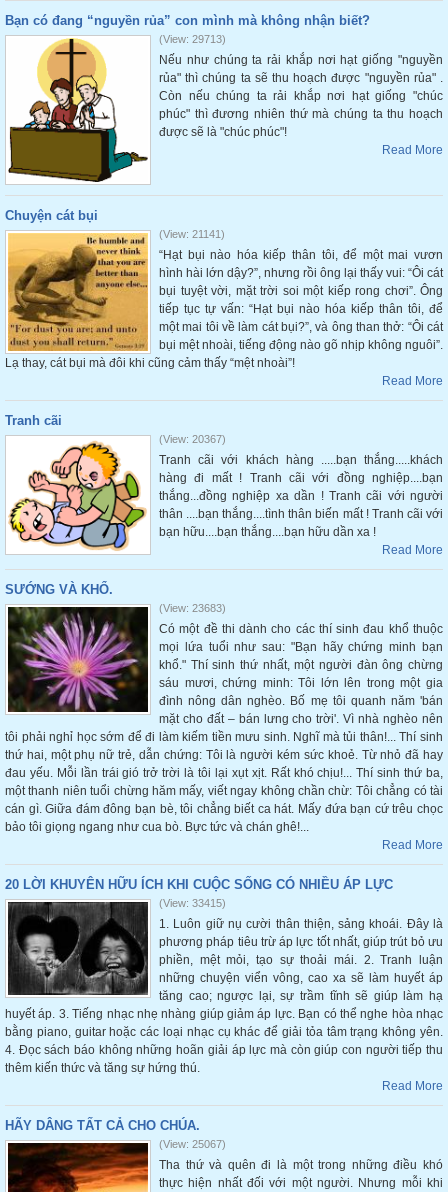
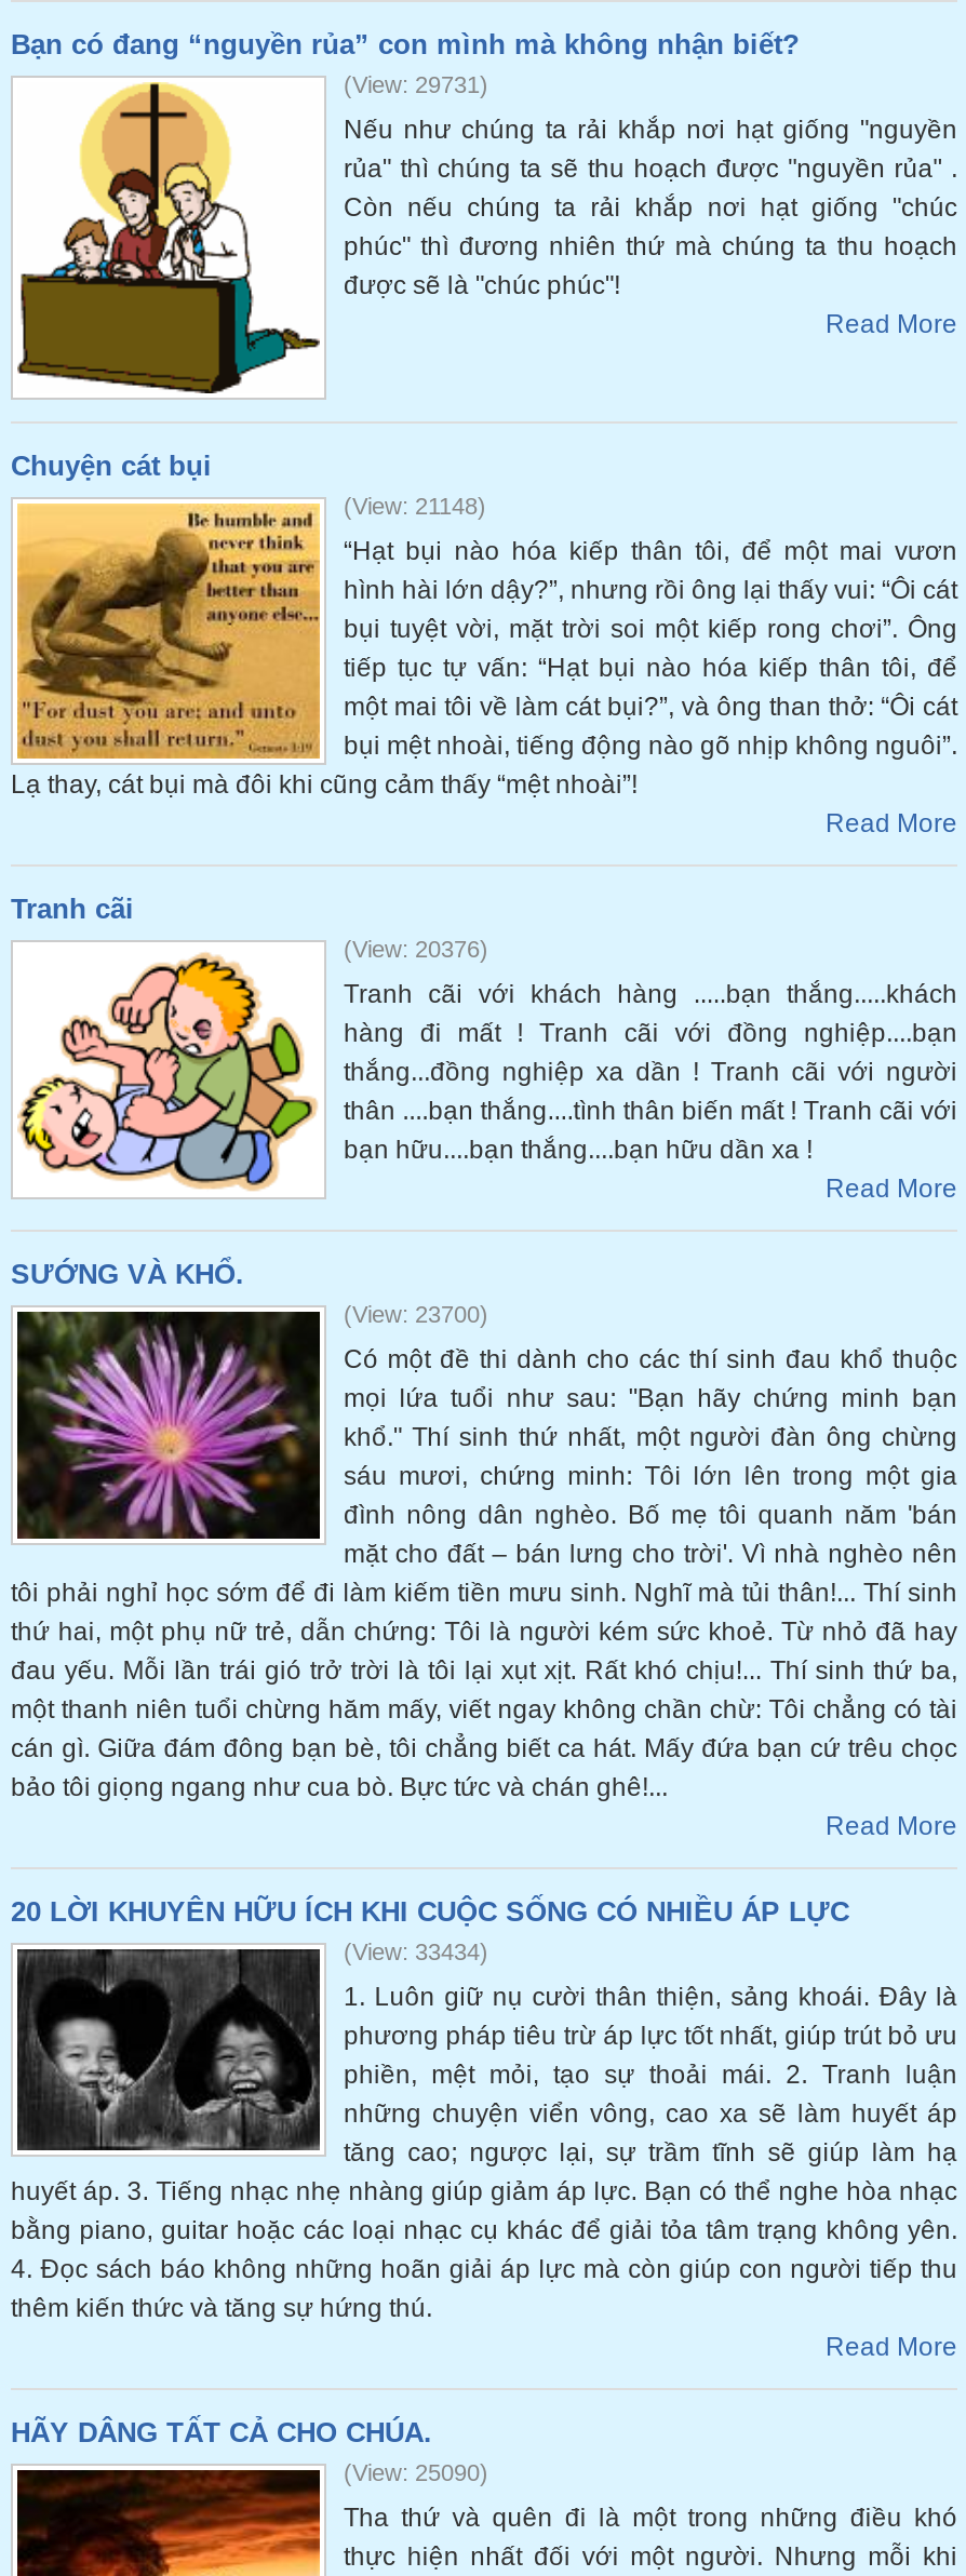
[159,33,226,45] (View: 29713) -> [344,71,488,97] (View: 29731)
[159,228,225,240] (View: 21141) -> [344,493,486,519] (View: 21148)
[159,433,226,445] (View: 20367) -> [344,936,488,962] (View: 20376)
[159,602,226,614] (View: 23683) -> [344,1301,488,1327] (View: 23700)
[159,897,226,909] (View: 33415) -> [344,1938,488,1964] (View: 33434)
[159,1138,226,1150] (View: 25067) -> [344,2459,488,2485] (View: 25090)

